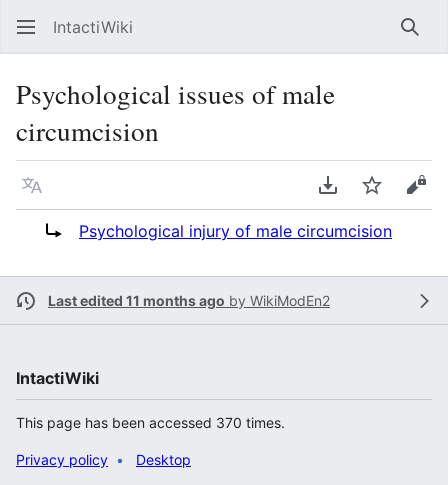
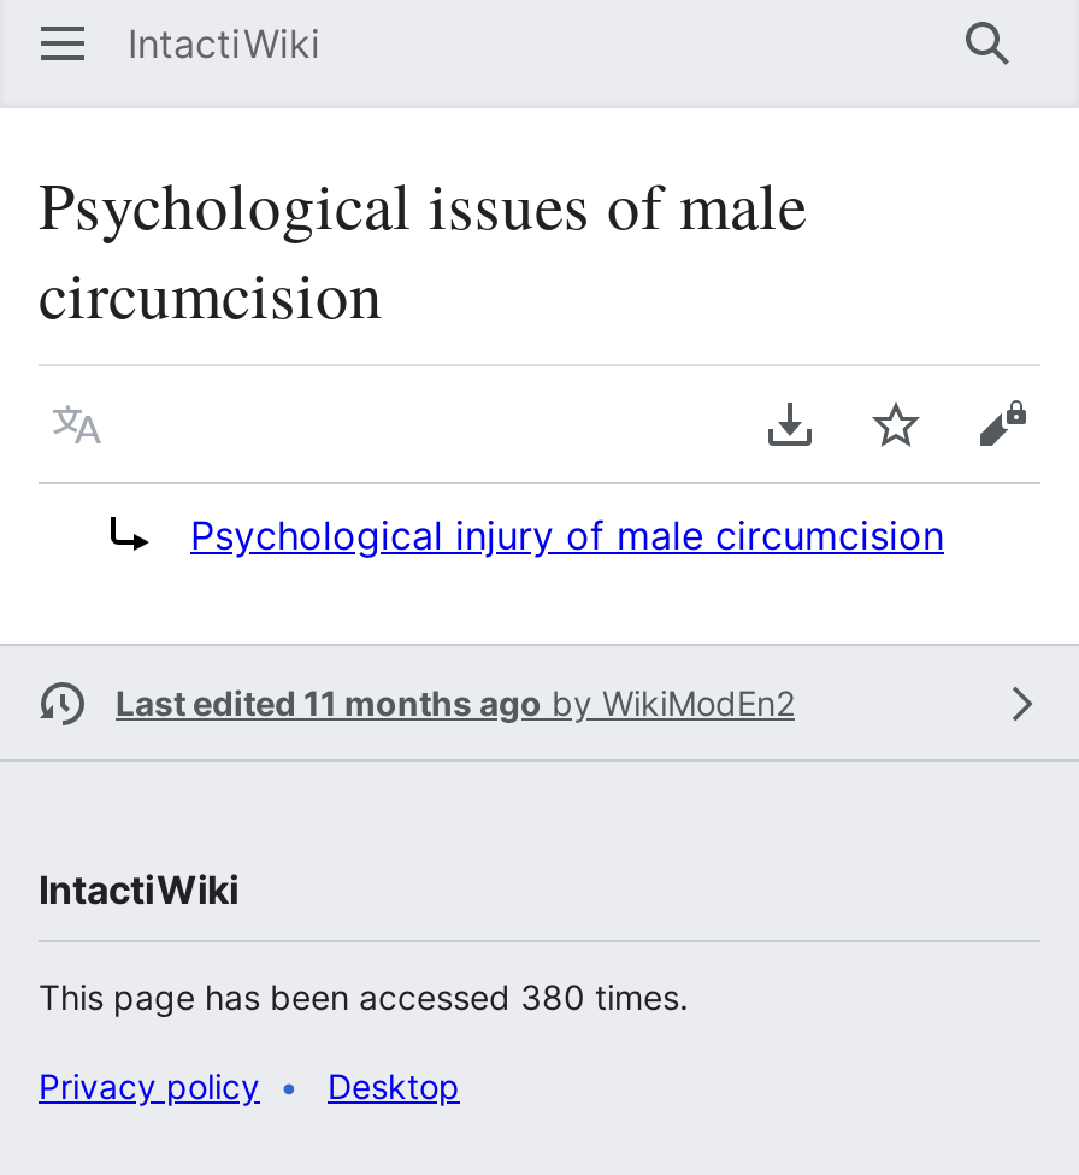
[16,414,285,431] This page has been accessed 370 times. -> [39,976,689,1017] This page has been accessed 380 times.

